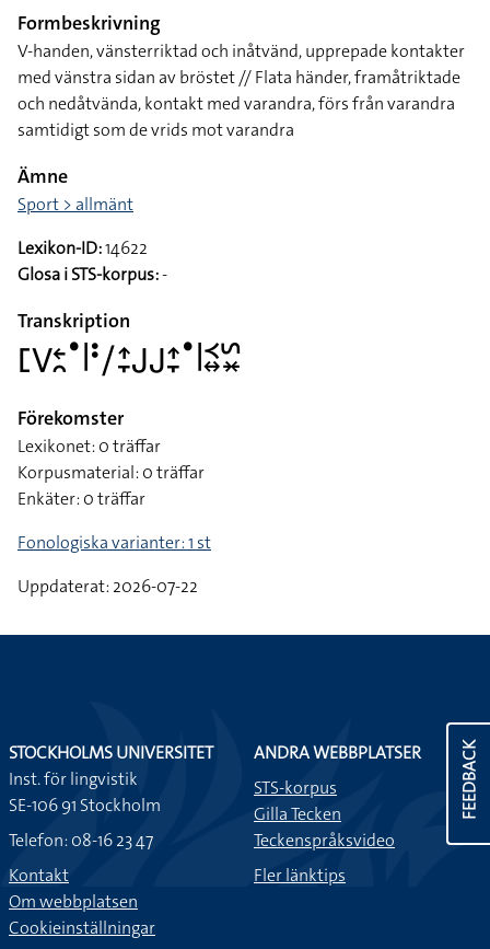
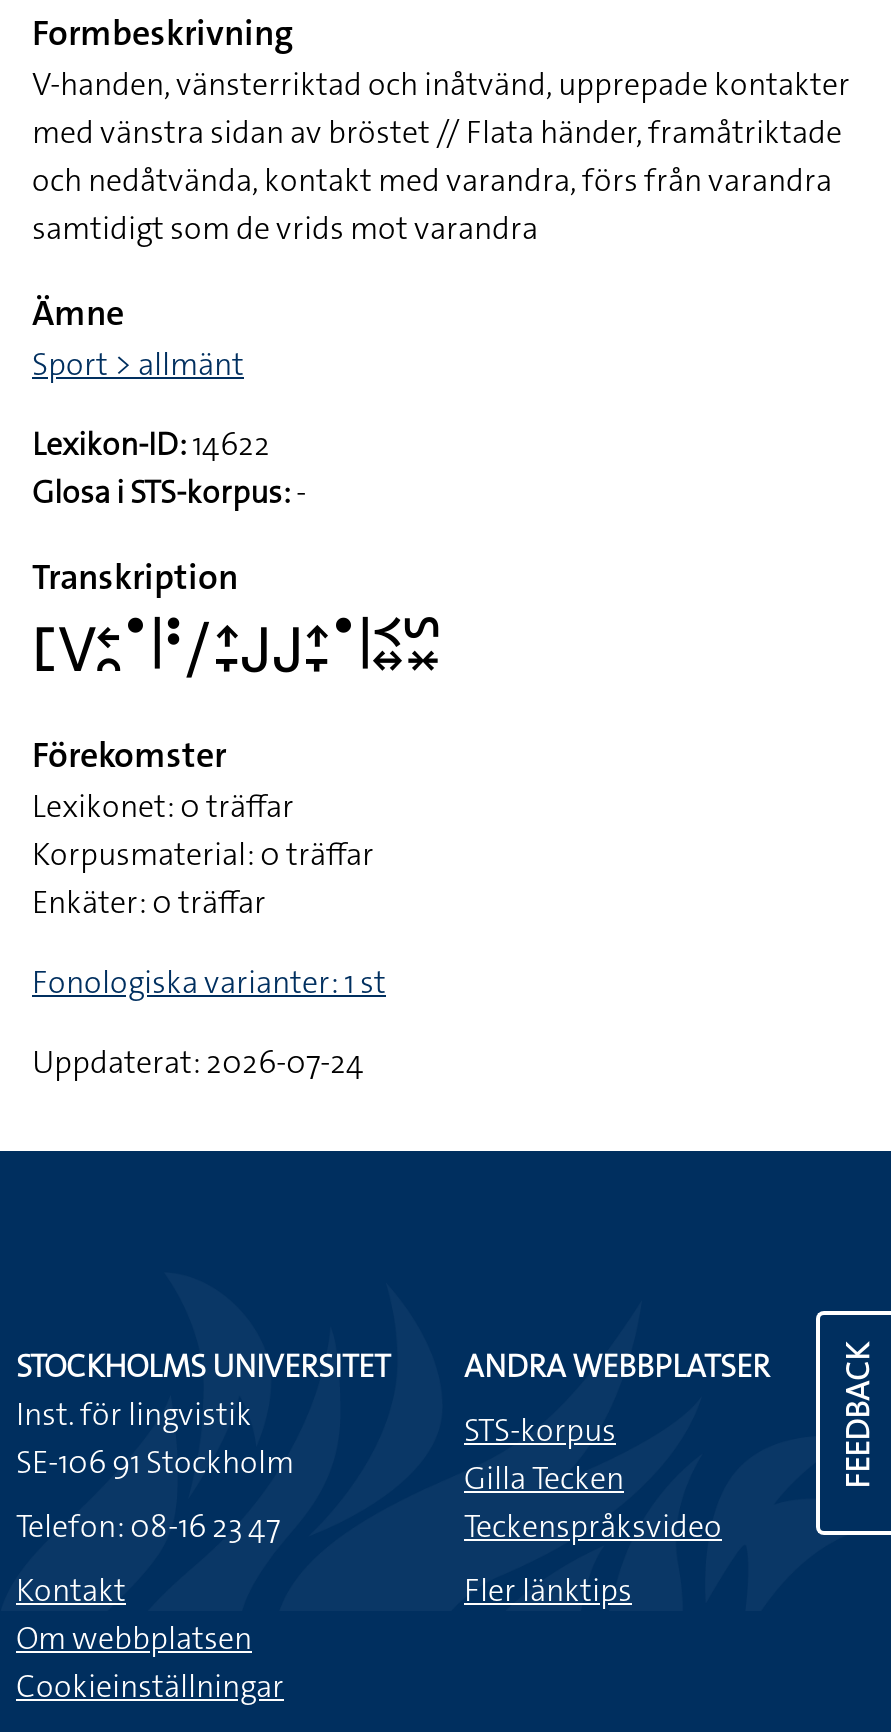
[17,575,198,598] Uppdaterat: 2026-07-22 -> [32,1041,364,1083] Uppdaterat: 2026-07-24

